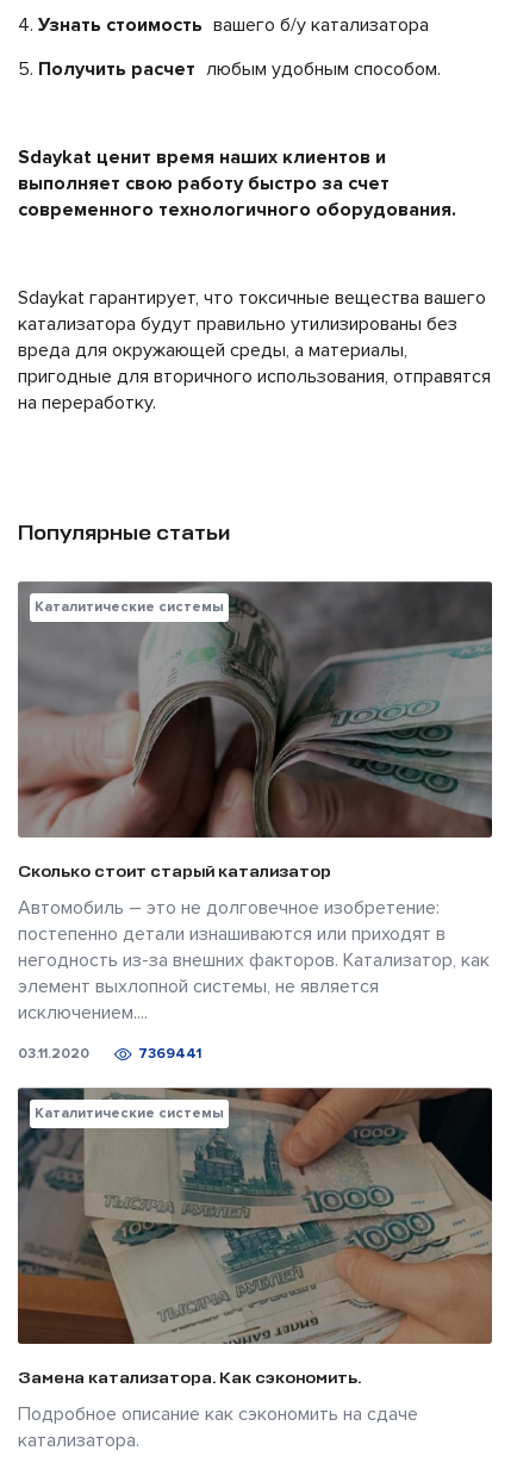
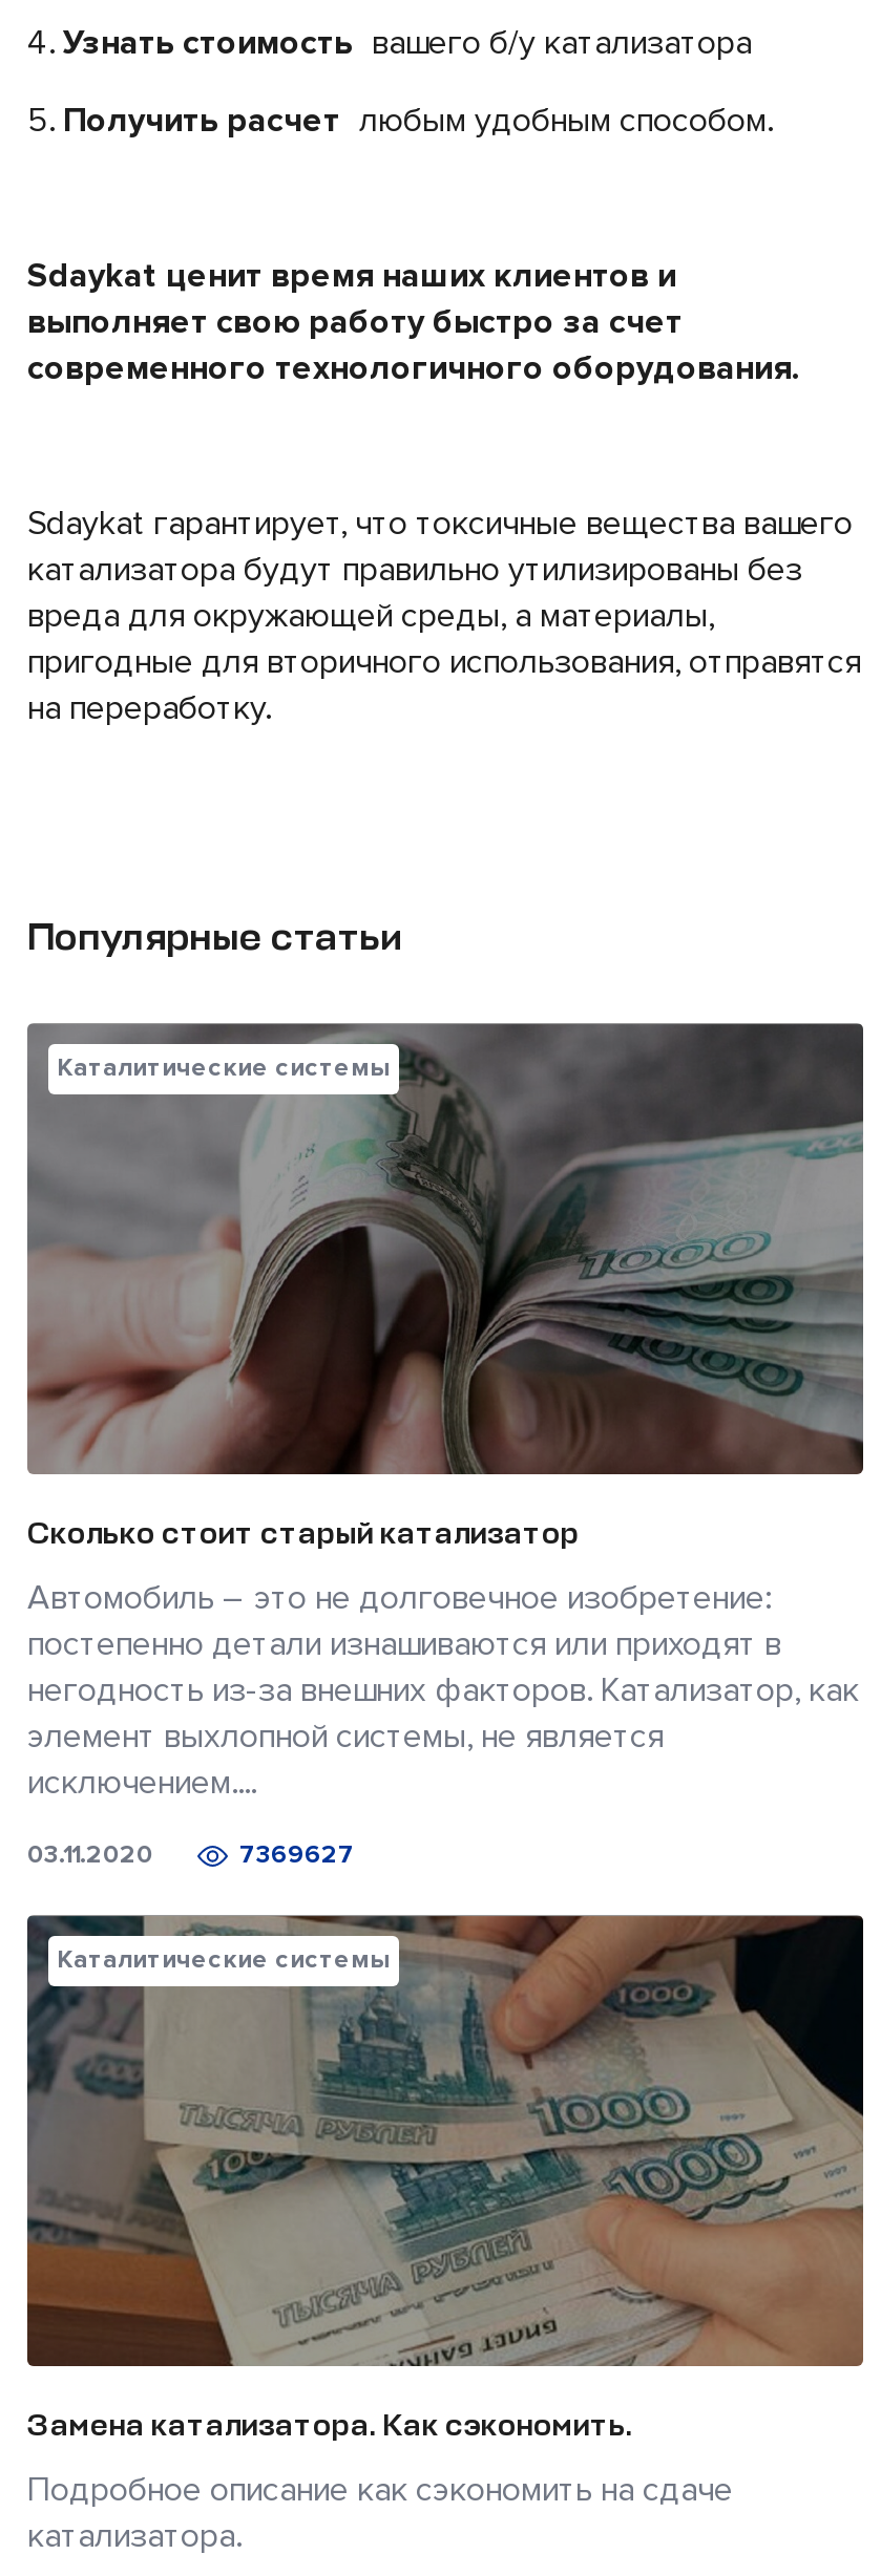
[138,1045,201,1063] 7369441 -> [239,1840,355,1872] 7369627

